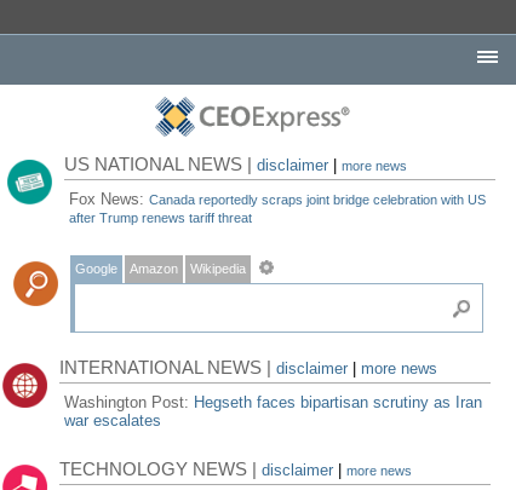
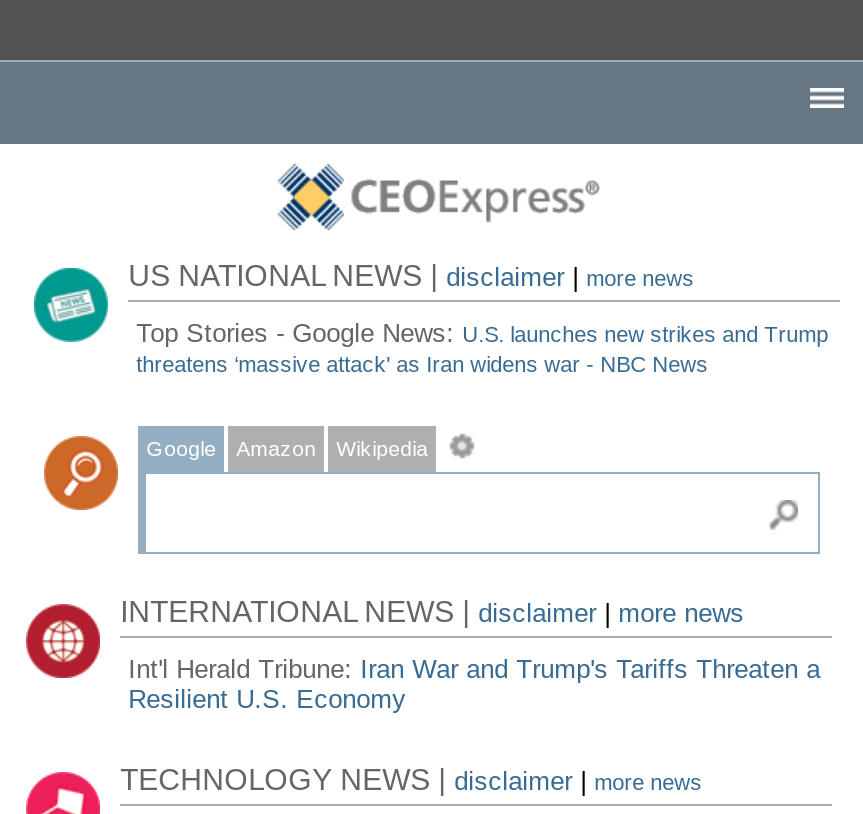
[69,190,486,225] Fox News: Canada reportedly scraps joint bridge celebration with US | after Trump renews tariff threat -> [136,318,828,376] Top Stories - Google News: U.S. launches new strikes and Trump | threatens ‘massive attack' as Iran widens war - NBC News
[64,393,482,430] Washington Post: Hegseth faces bipartisan scrutiny as Iran | war escalates -> [128,654,820,714] Int'l Herald Tribune: Iran War and Trump's Tariffs Threaten a | Resilient U.S. Economy

